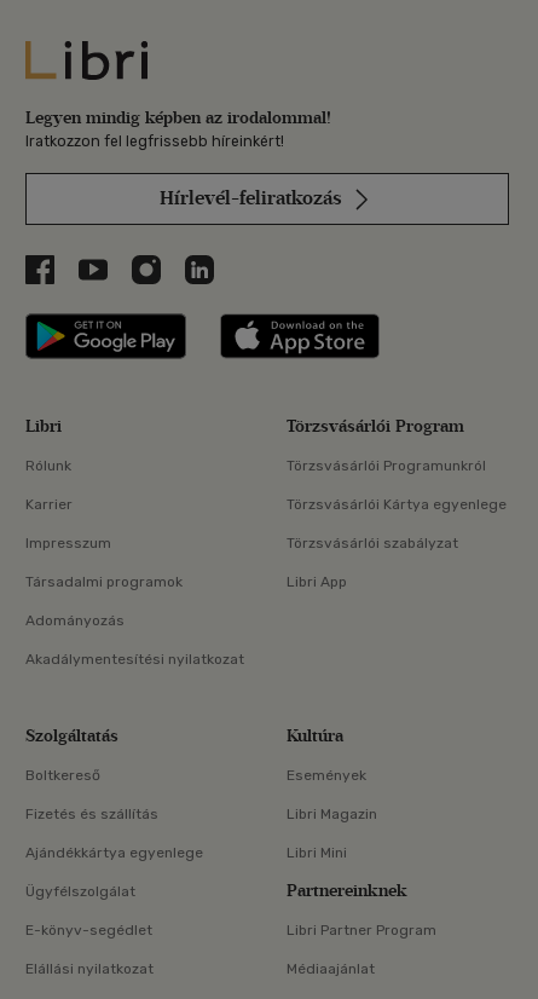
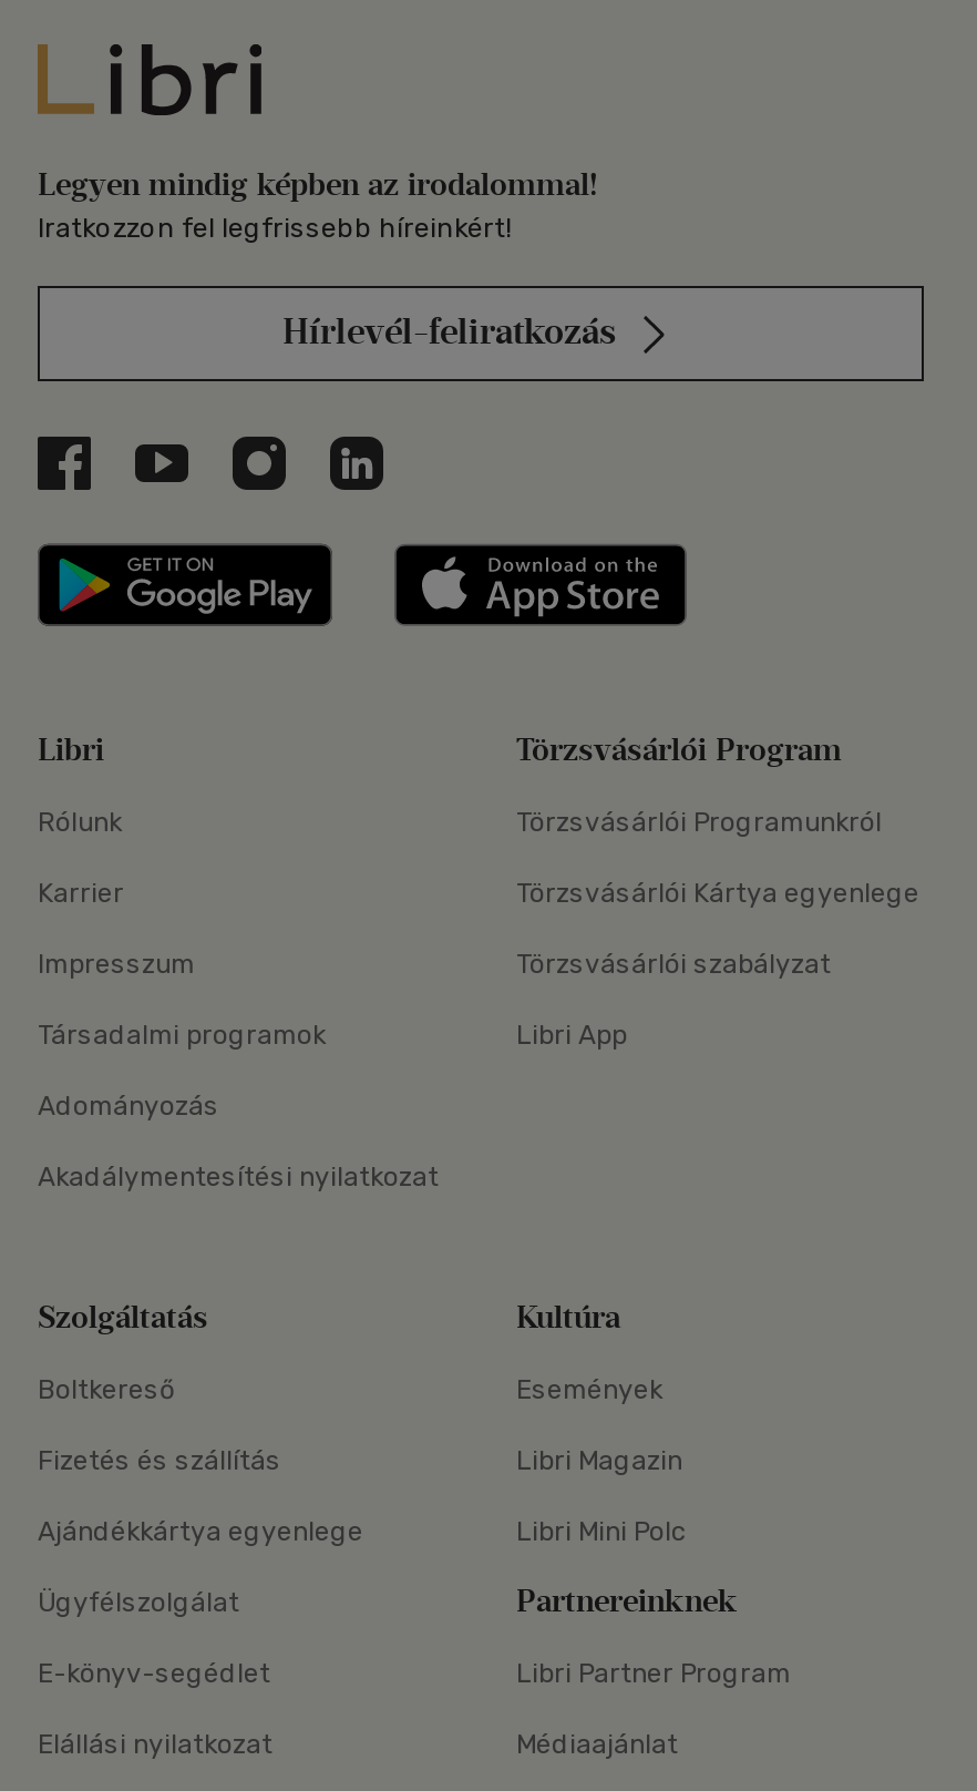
[287,845,347,862] Libri Mini -> [516,1517,687,1548] Libri Mini Polc

